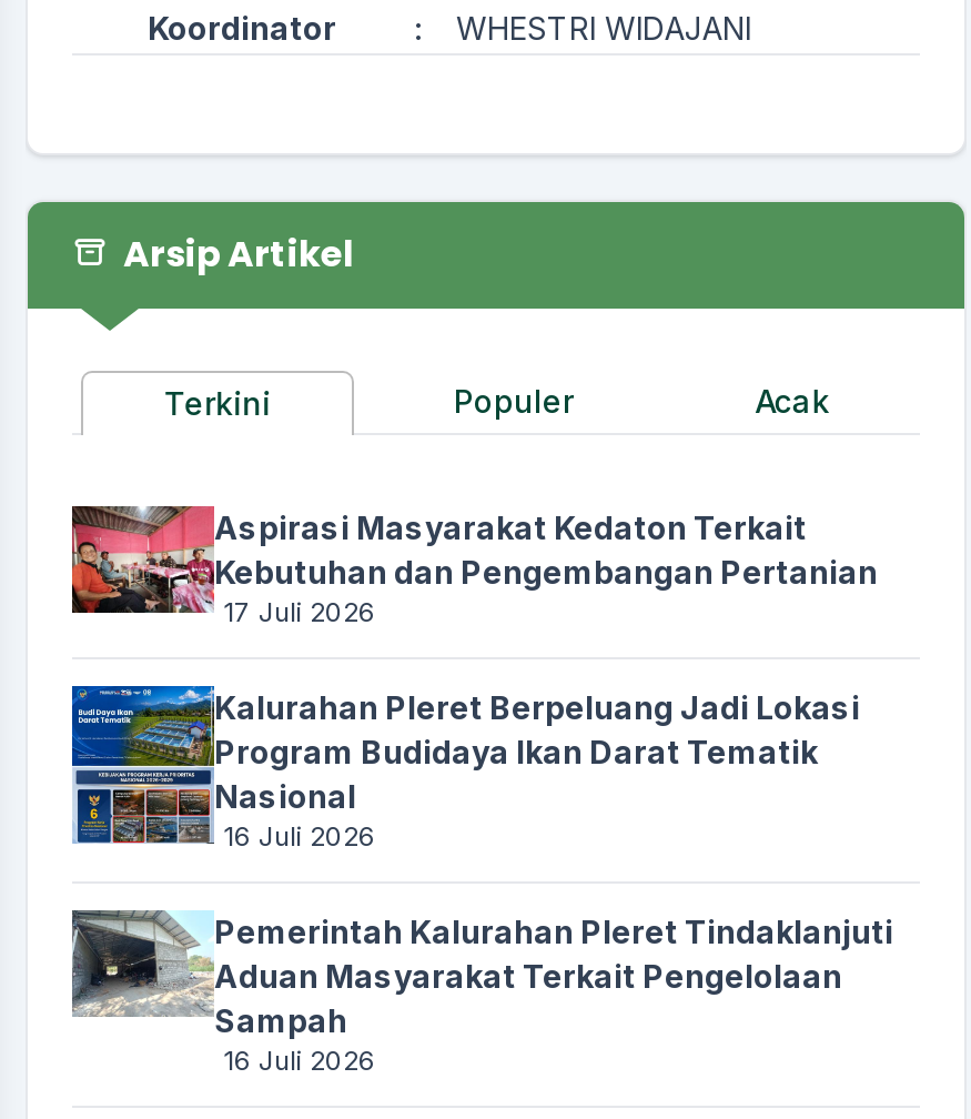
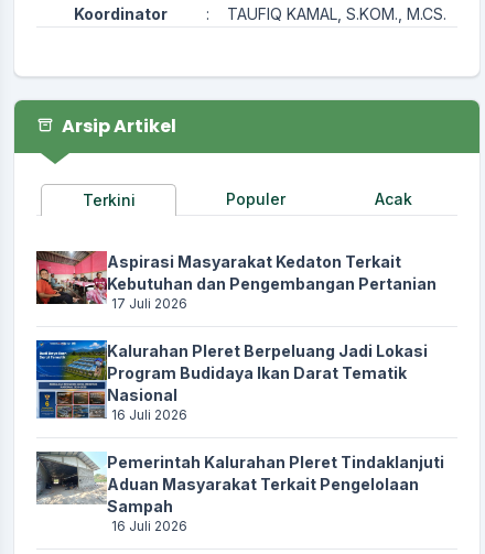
[456,10,751,47] WHESTRI WIDAJANI -> [227,5,446,23] TAUFIQ KAMAL, S.KOM., M.CS.

